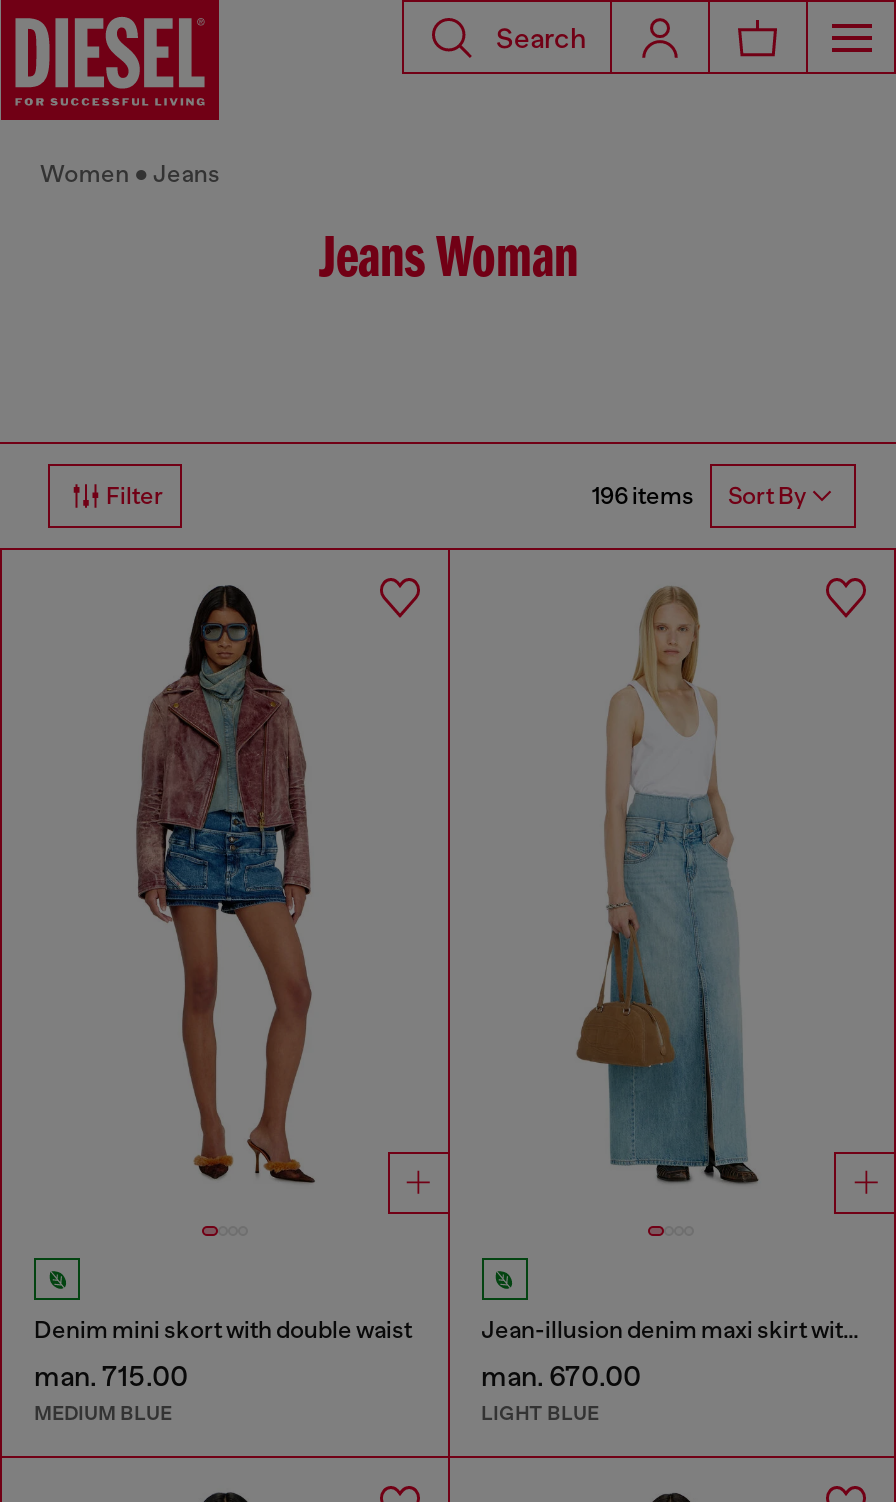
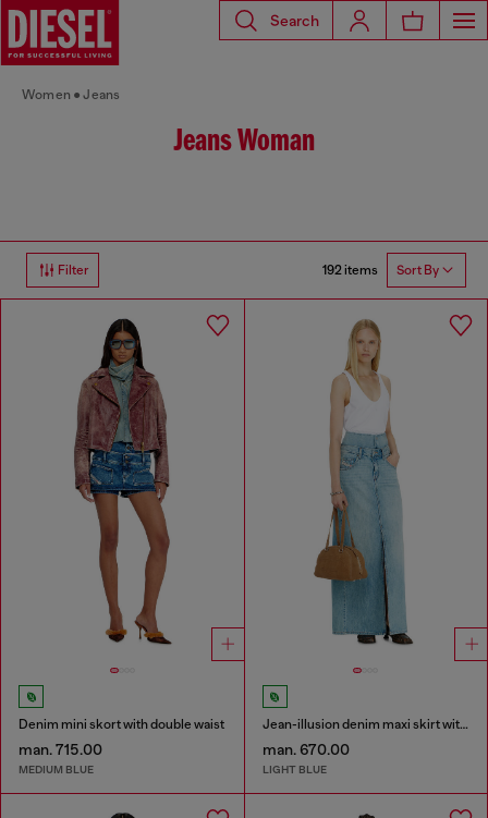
[592,482,806,511] 196 items Sort By -> [322,262,439,278] 192 items Sort By

